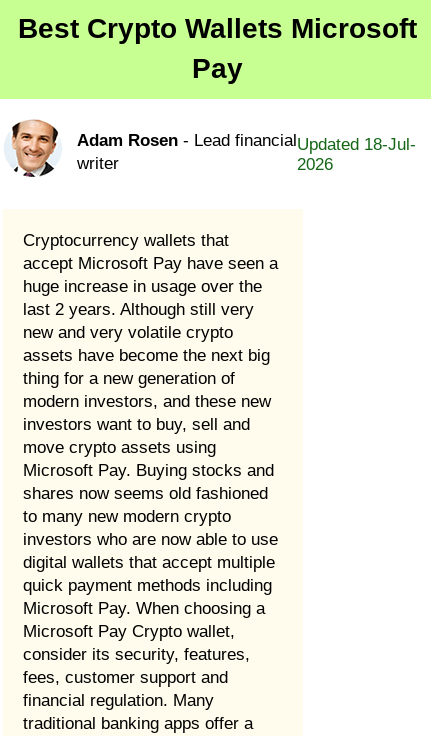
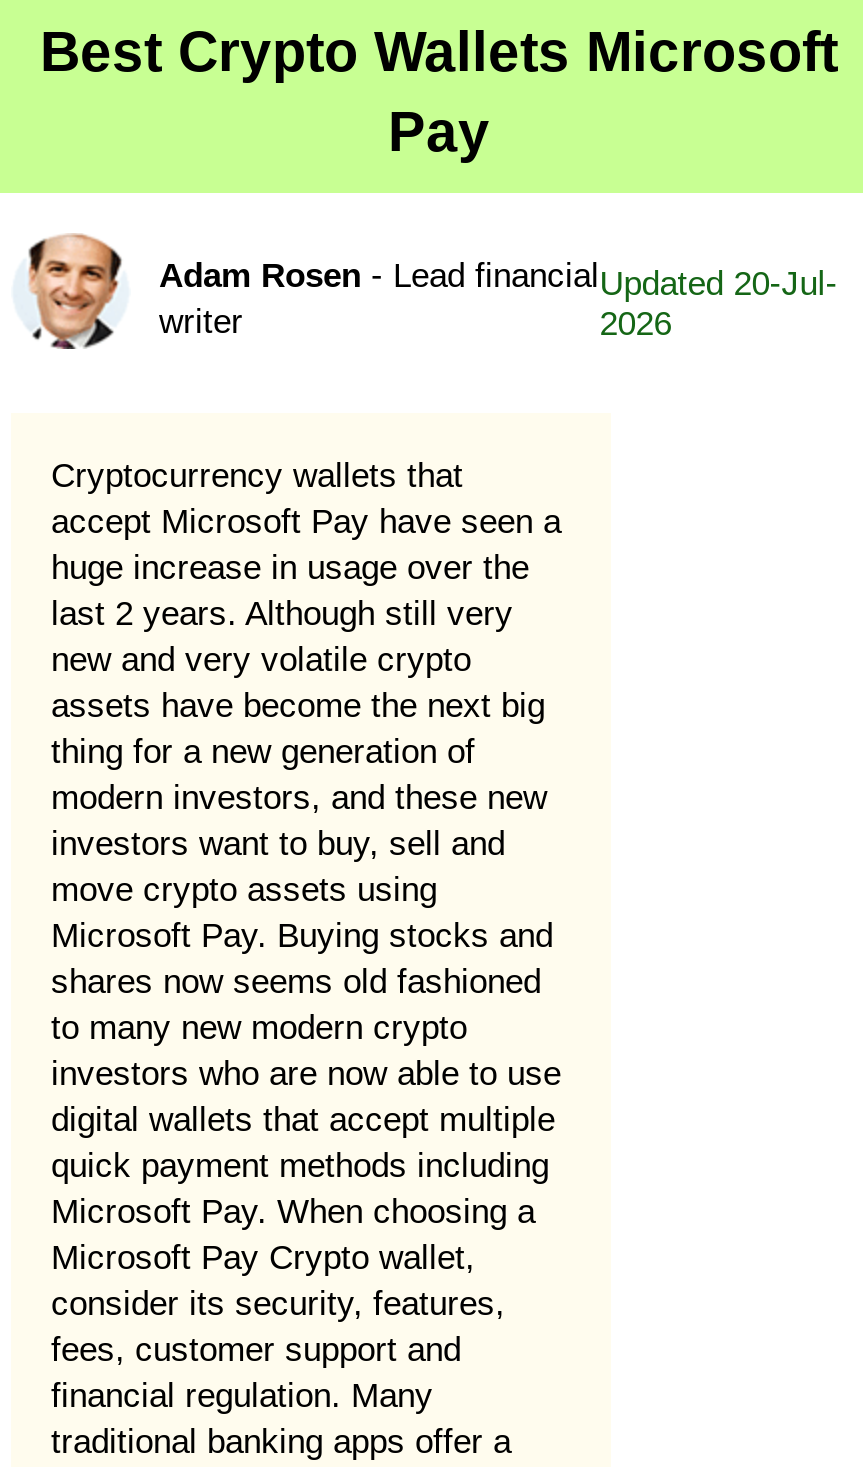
[77,131,416,154] Adam Rosen - Lead financial Updated 18-Jul- -> [159,257,837,303] Adam Rosen - Lead financial Updated 20-Jul-

